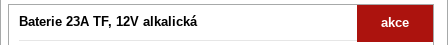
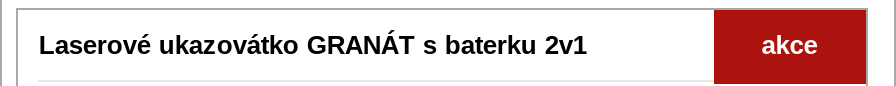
[19,14,197,29] Baterie 23A TF, 12V alkalická -> [39,29,587,59] Laserové ukazovátko GRANÁT s baterku 2v1

